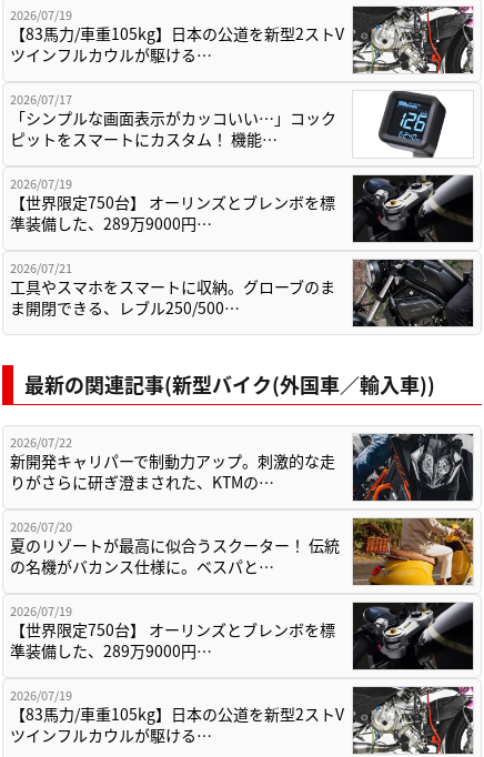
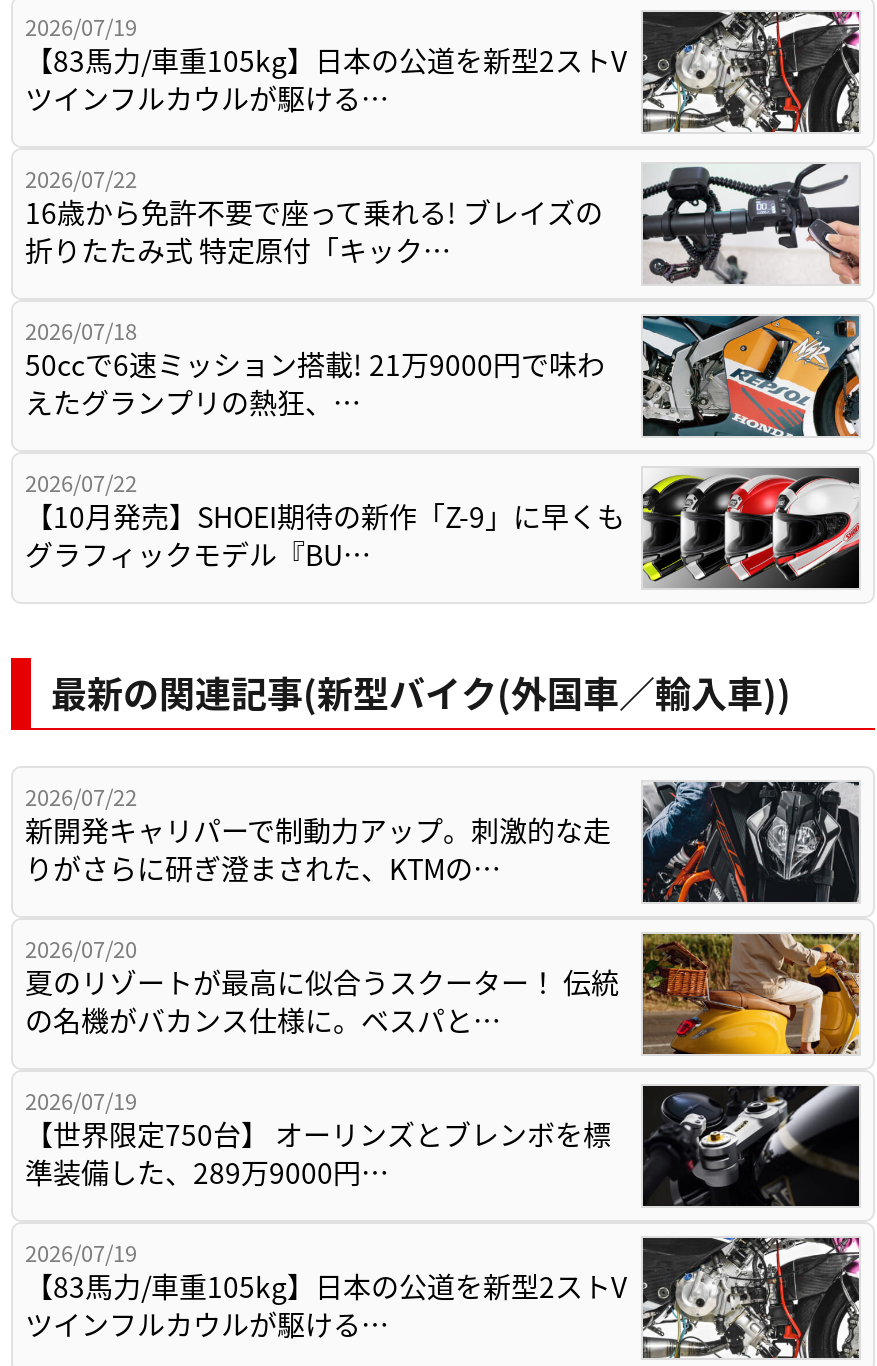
[10,89,473,159] [image] | 2026/07/17 | 「シンプルな画面表示がカッコいい…」コック | ピットをスマートにカスタム！ 機能… -> [25,161,861,286] [image] | 2026/07/22 | 16歳から免許不要で座って乗れる! ブレイズの | 折りたたみ式 特定原付「キック…
[10,174,474,243] [image] | 2026/07/19 | 【世界限定750台】 オーリンズとブレンボを標 | 準装備した、289万9000円… -> [25,313,861,438] [image] | 2026/07/18 | 50ccで6速ミッション搭載! 21万9000円で味わ | えたグランプリの熱狂、…
[10,258,474,327] [image] | 2026/07/21 | 工具やスマホをスマートに収納。グローブのま | ま開閉できる、レブル250/500… -> [25,466,861,590] [image] | 2026/07/22 | 【10月発売】SHOEI期待の新作「Z-9」に早くも | グラフィックモデル『BU…

